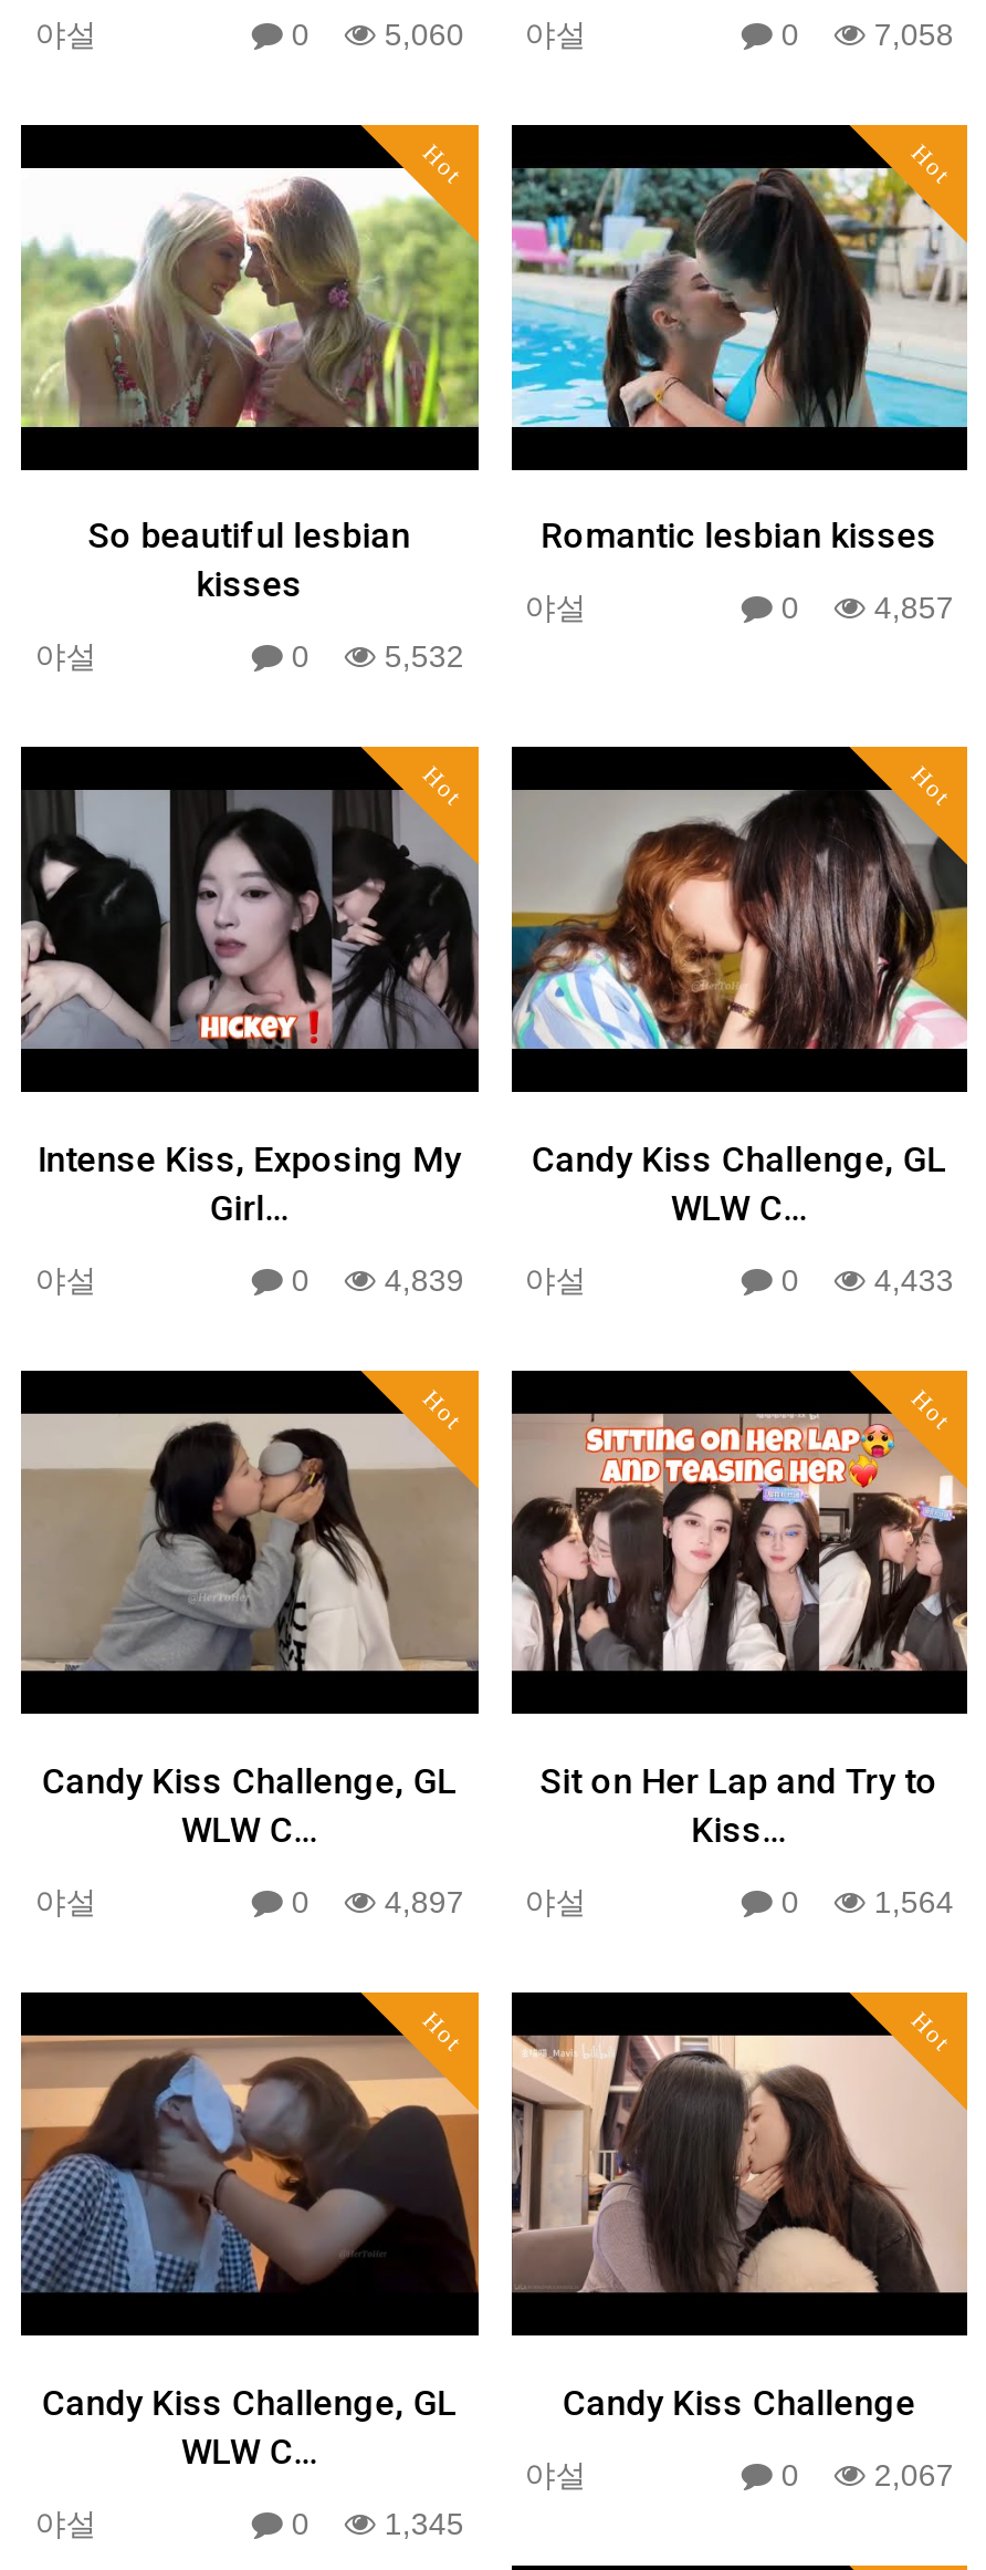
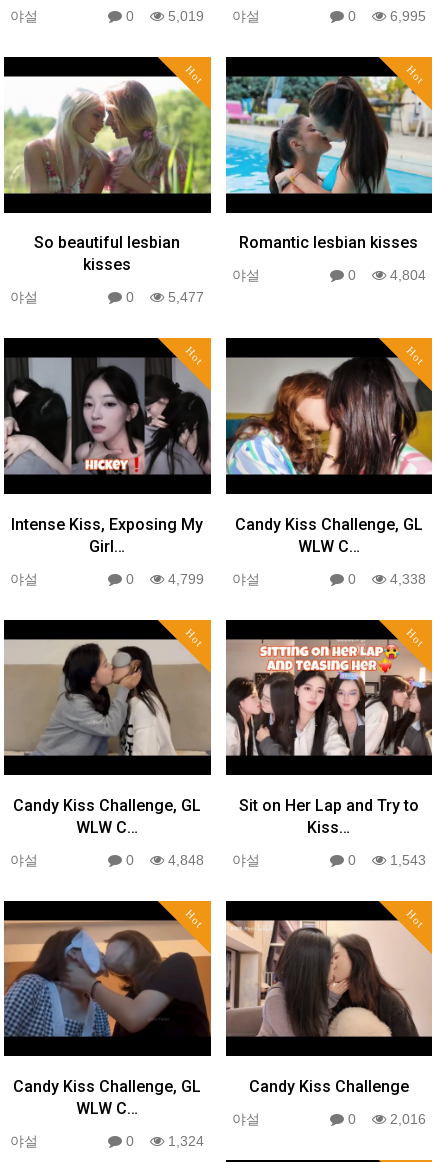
[283,17,586,52] 0 5,060 야설 -> [122,8,260,24] 0 5,019 야설
[772,17,954,52] 0 7,058 -> [344,8,426,24] 0 6,995
[772,591,954,626] 0 4,857 -> [344,267,426,283] 0 4,804
[283,639,464,675] 0 5,532 -> [122,289,204,305] 0 5,477
[283,1261,586,1297] 0 4,839 야설 -> [122,571,260,587] 0 4,799 야설
[772,1261,954,1297] 0 4,433 -> [344,571,426,587] 0 4,338
[283,1884,586,1919] 0 4,897 야설 -> [122,852,260,868] 0 4,848 야설
[772,1884,954,1919] 0 1,564 -> [344,852,426,868] 0 1,543
[772,2457,954,2492] 0 2,067 -> [344,1111,426,1127] 0 2,016
[283,2506,464,2541] 0 1,345 -> [122,1133,204,1149] 0 1,324

